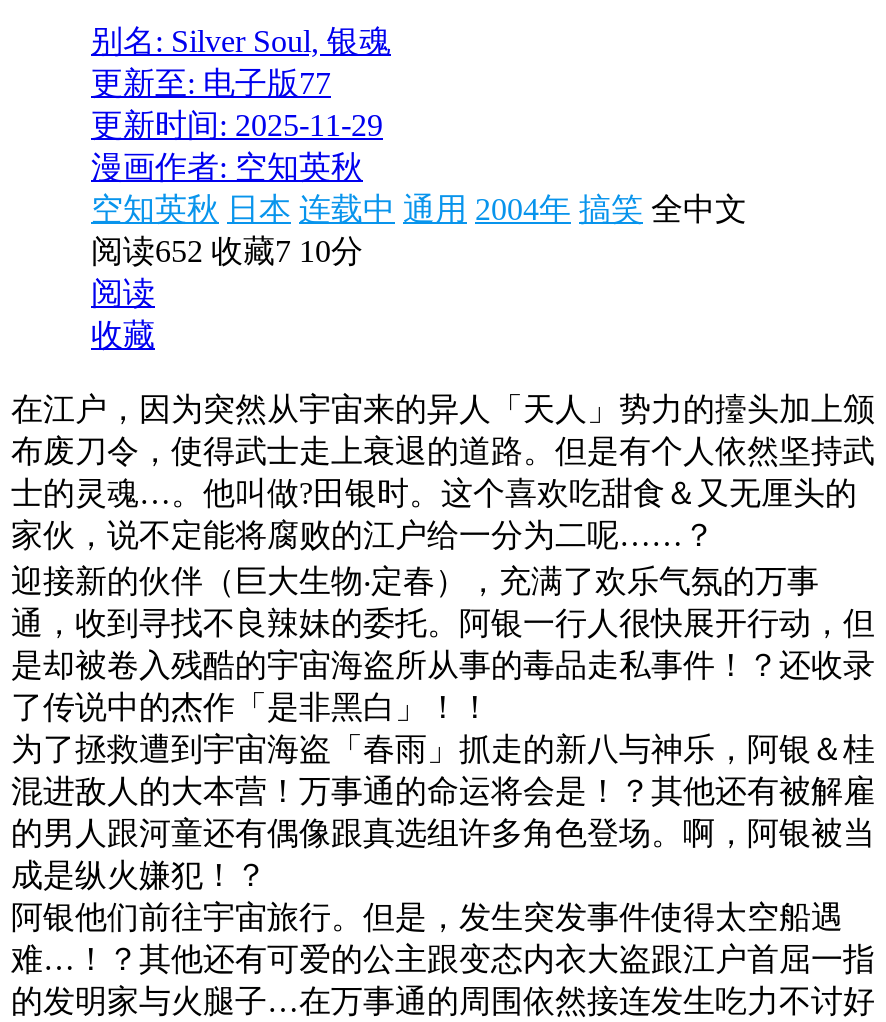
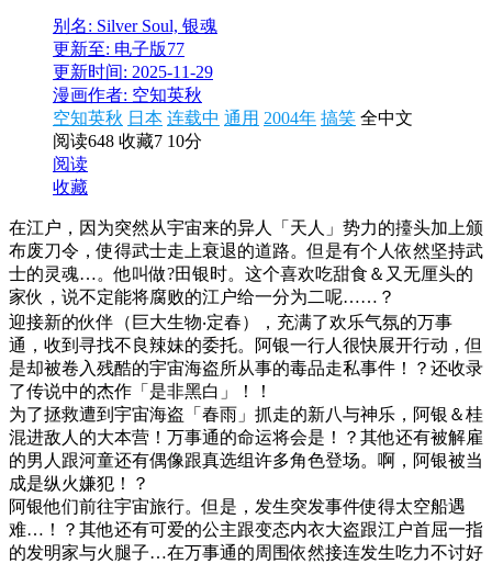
[91,233,363,267] 阅读652 收藏7 10分 -> [53,131,202,150] 阅读648 收藏7 10分

